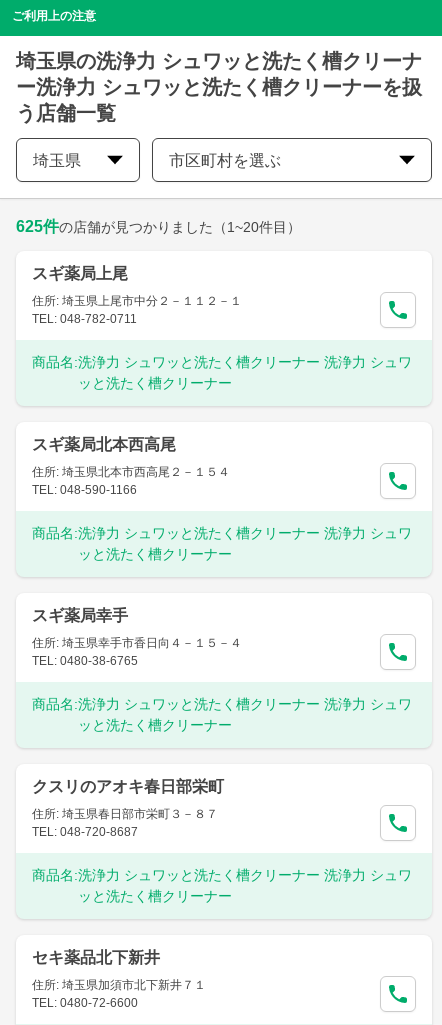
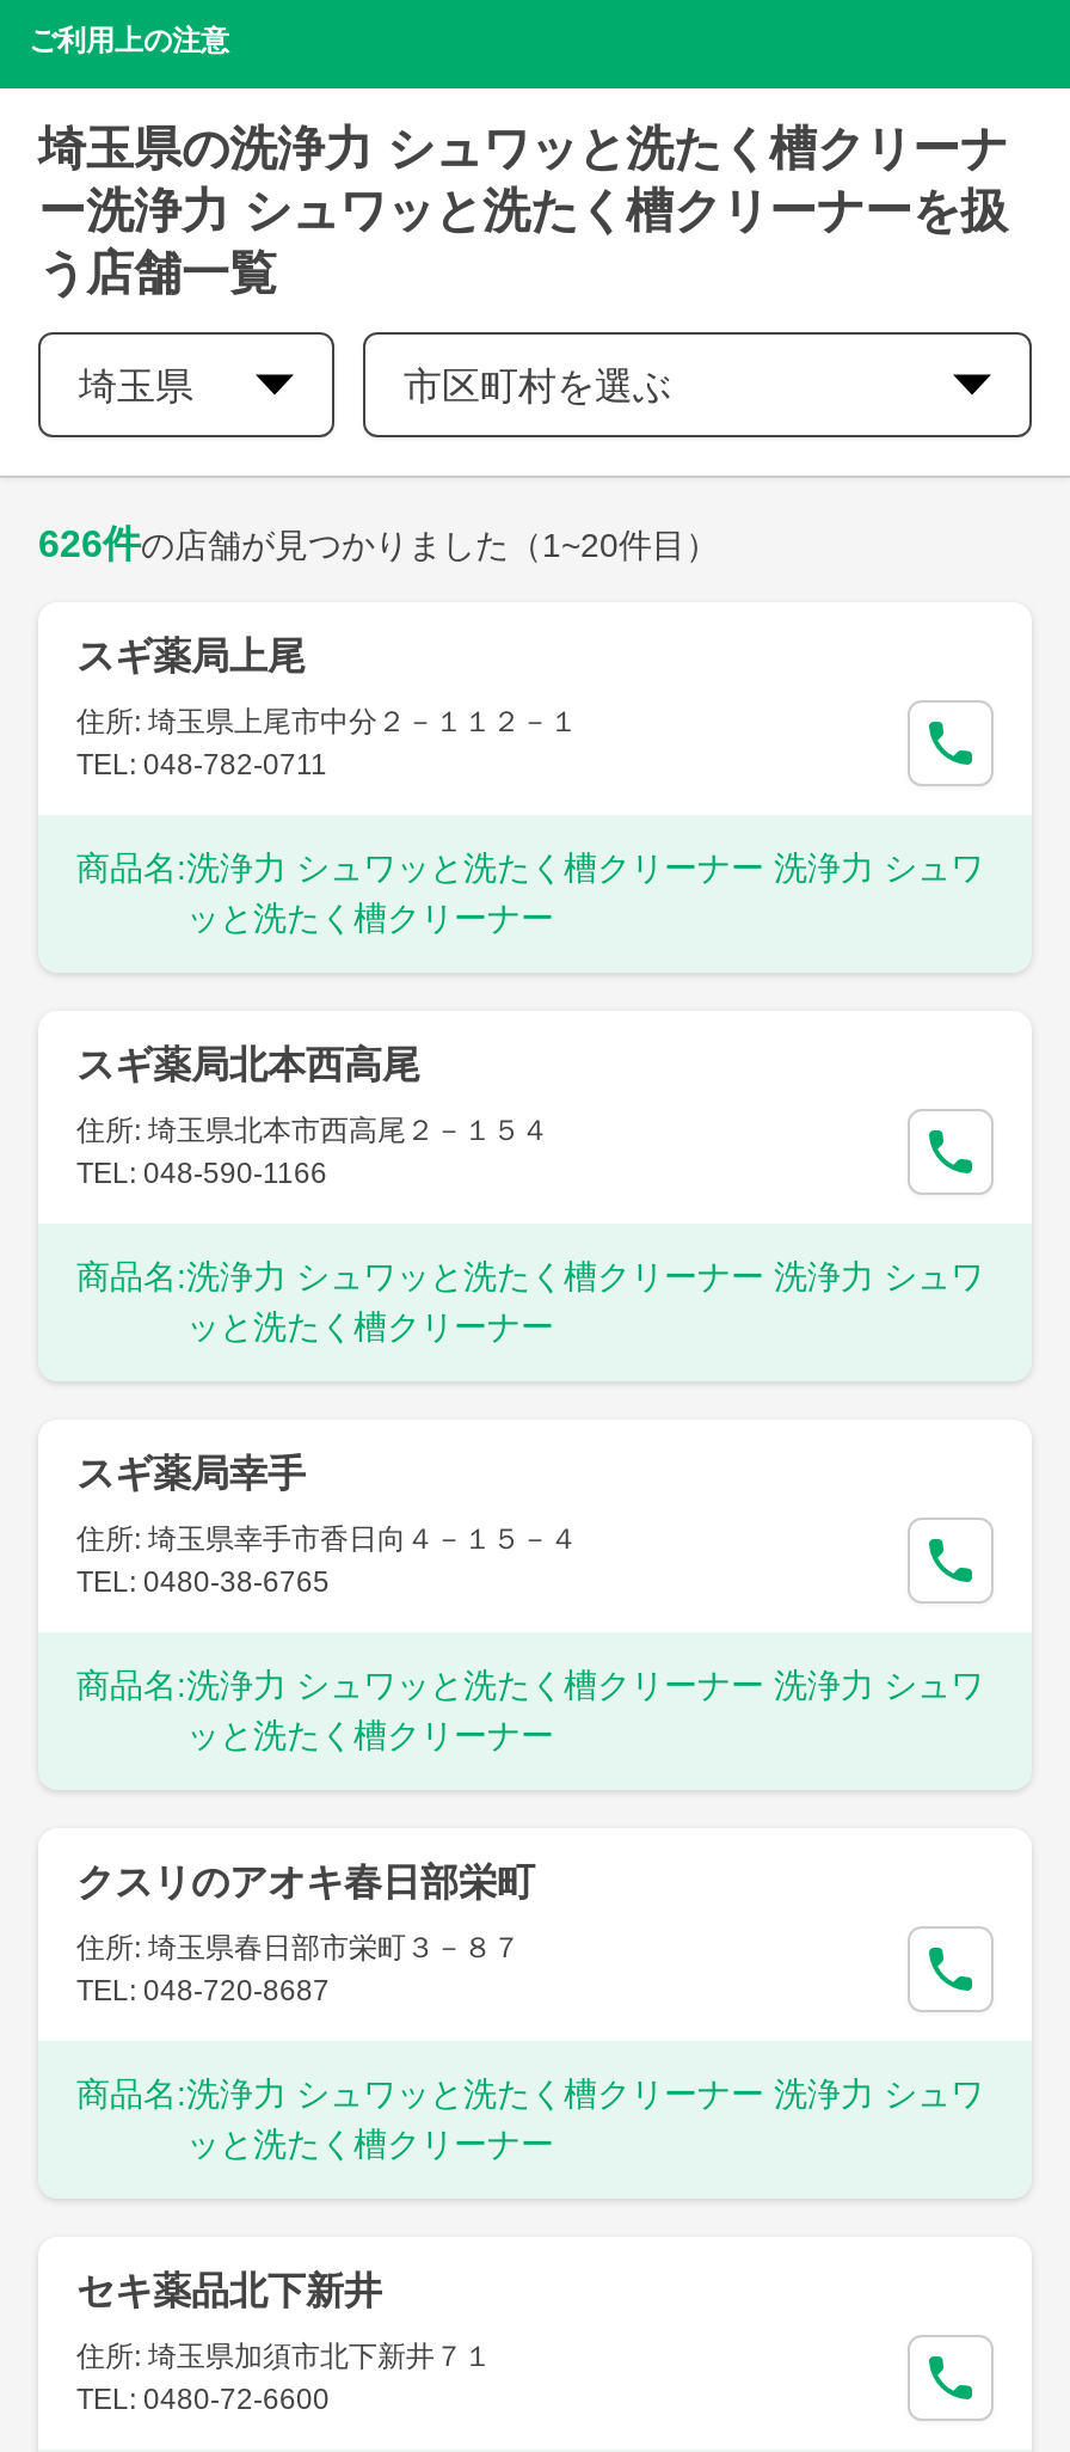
[16,218,301,235] 625件の店舗が見つかりました（1~20件目） -> [38,523,719,564] 626件の店舗が見つかりました（1~20件目）

